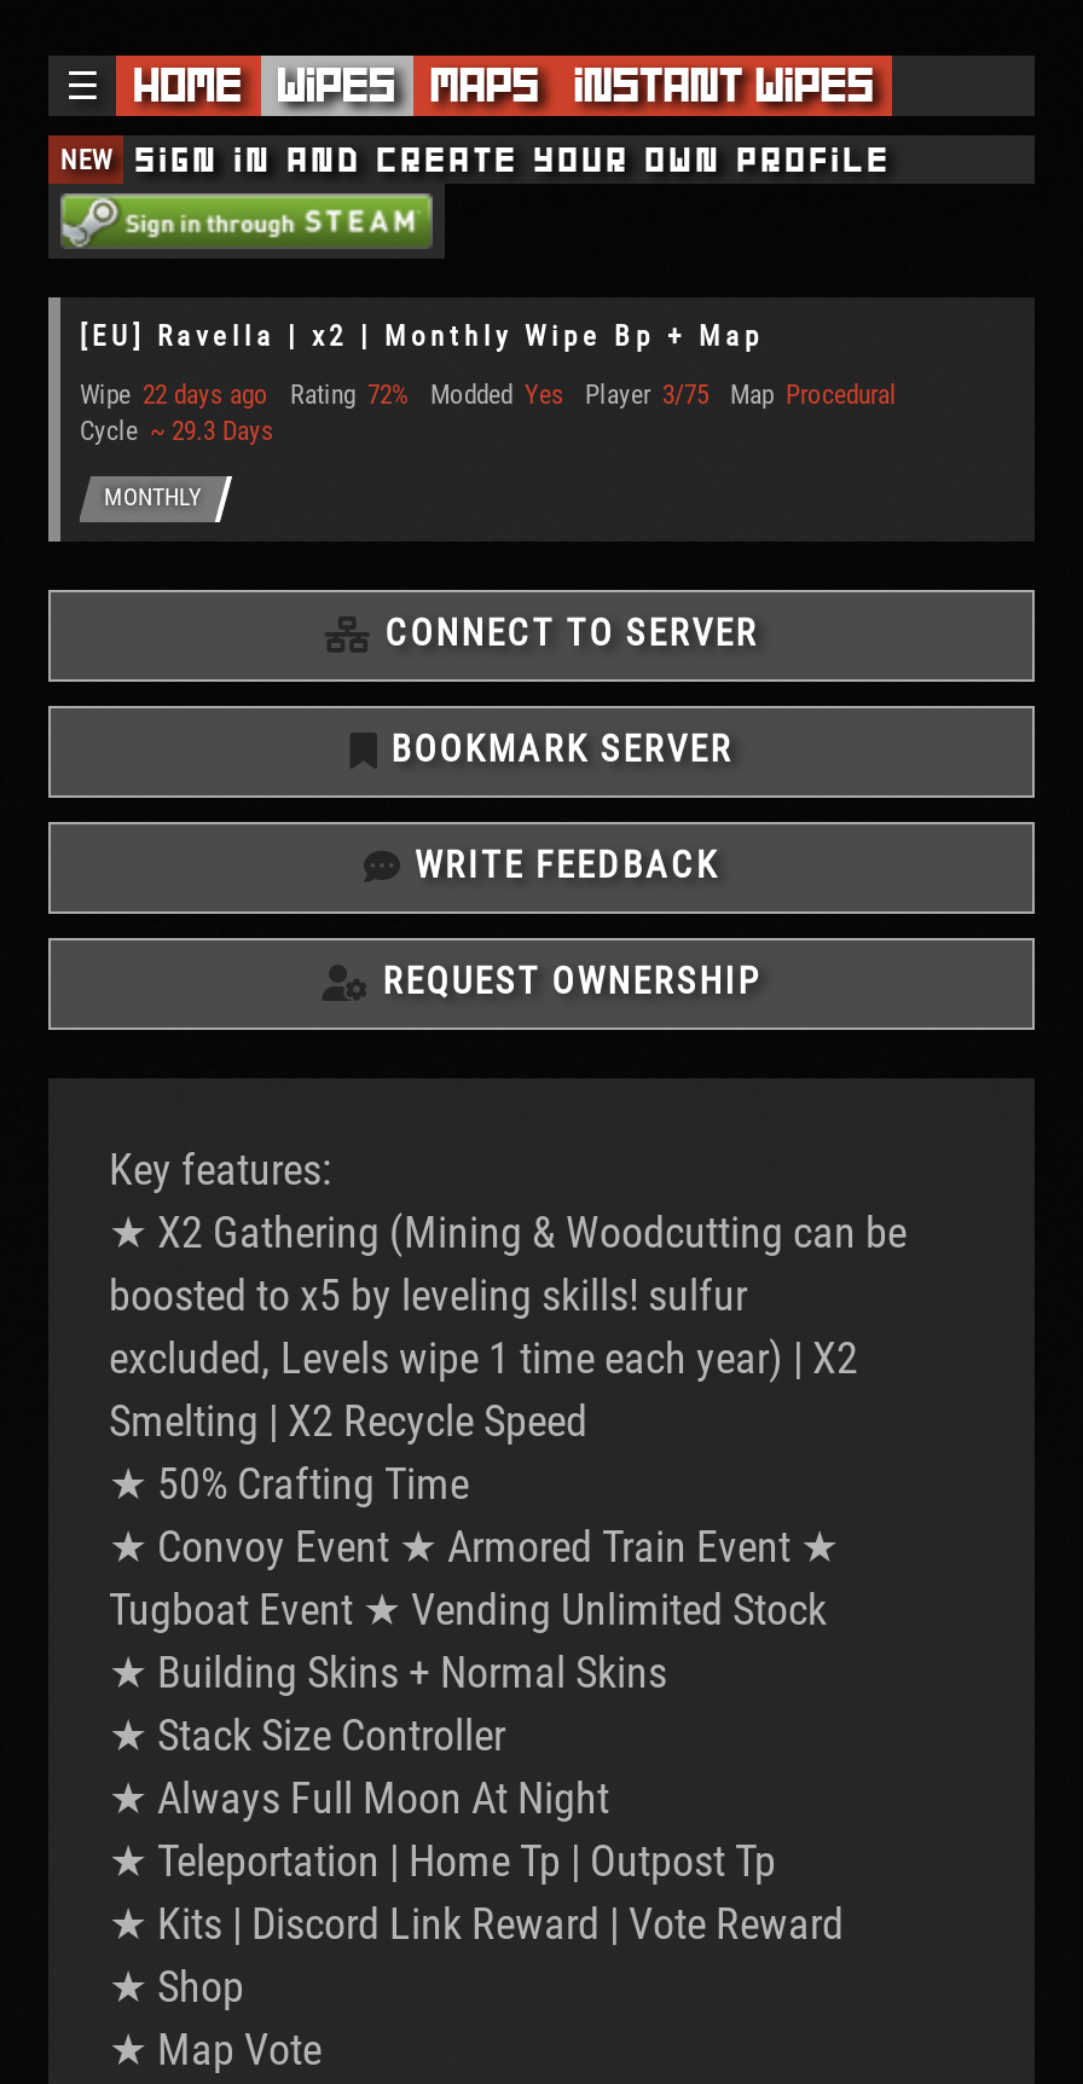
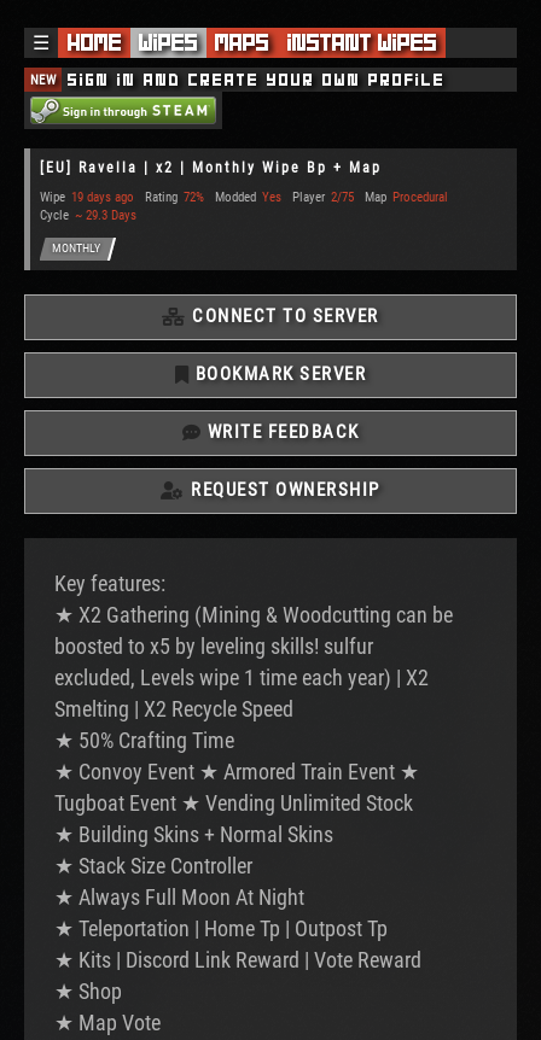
[80,381,268,412] Wipe 22 days ago -> [40,190,134,206] Wipe 19 days ago
[585,381,708,412] Player 3/75 -> [292,190,354,206] Player 2/75

